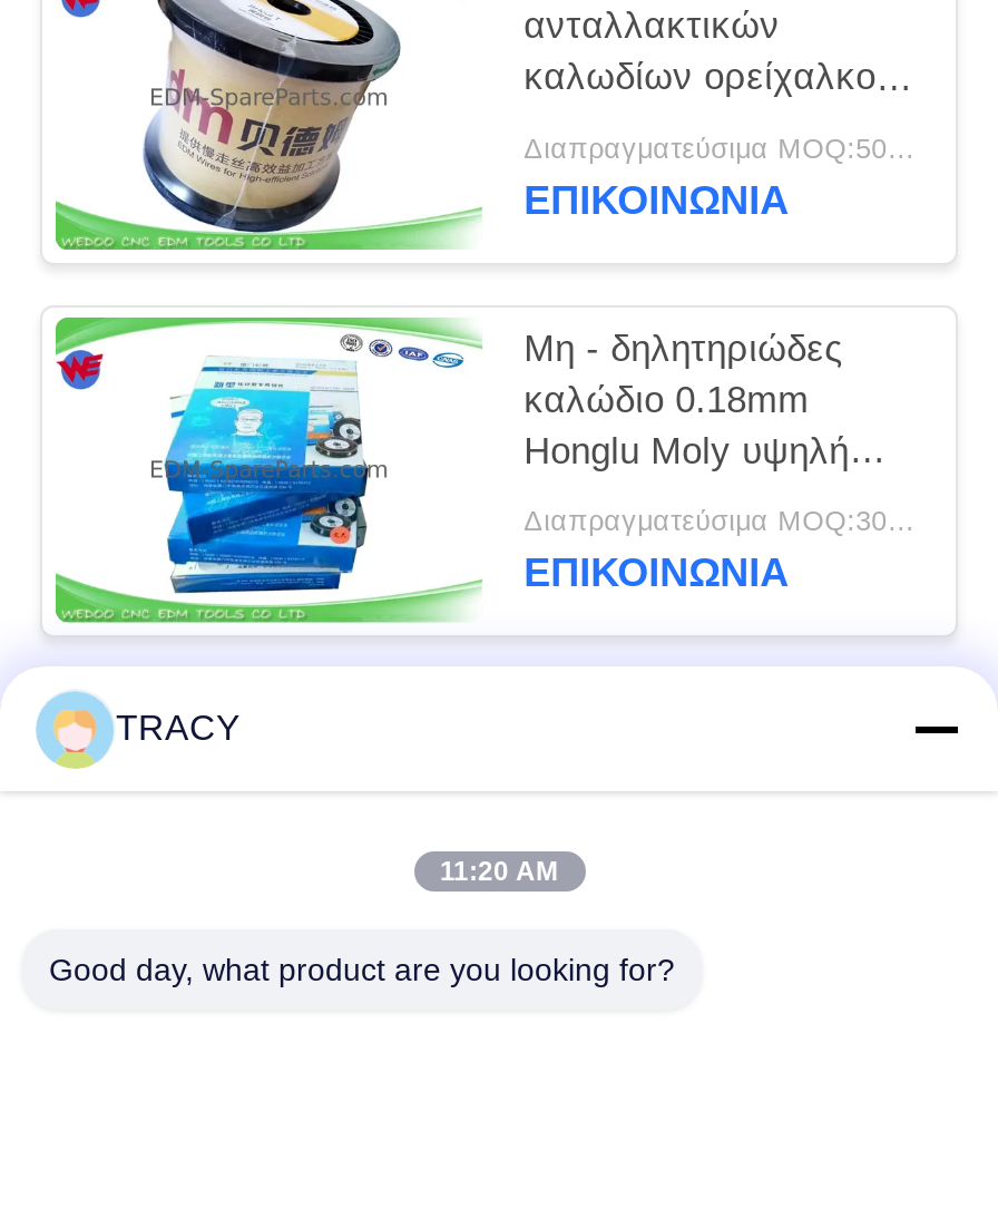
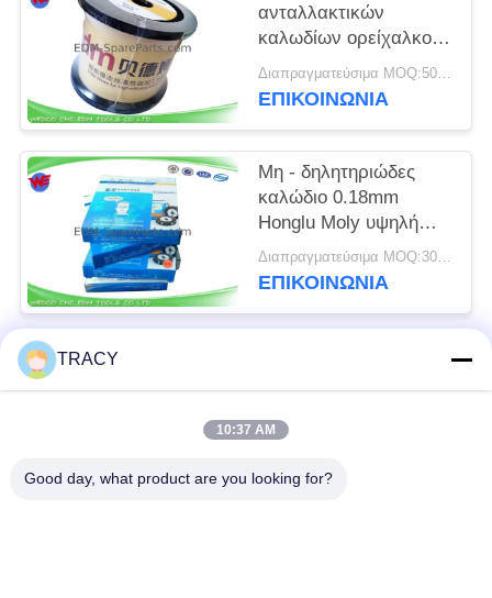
[440,856,558,887] 11:20 AM -> [216,422,276,438] 10:37 AM

